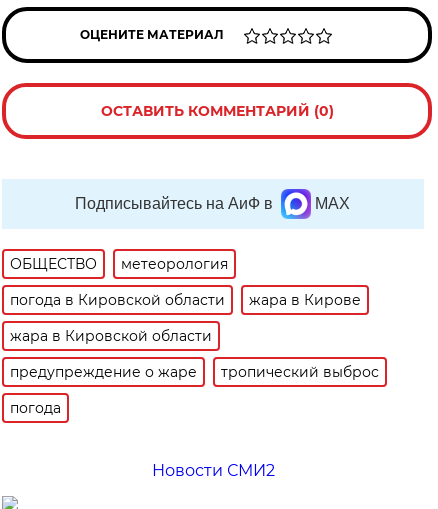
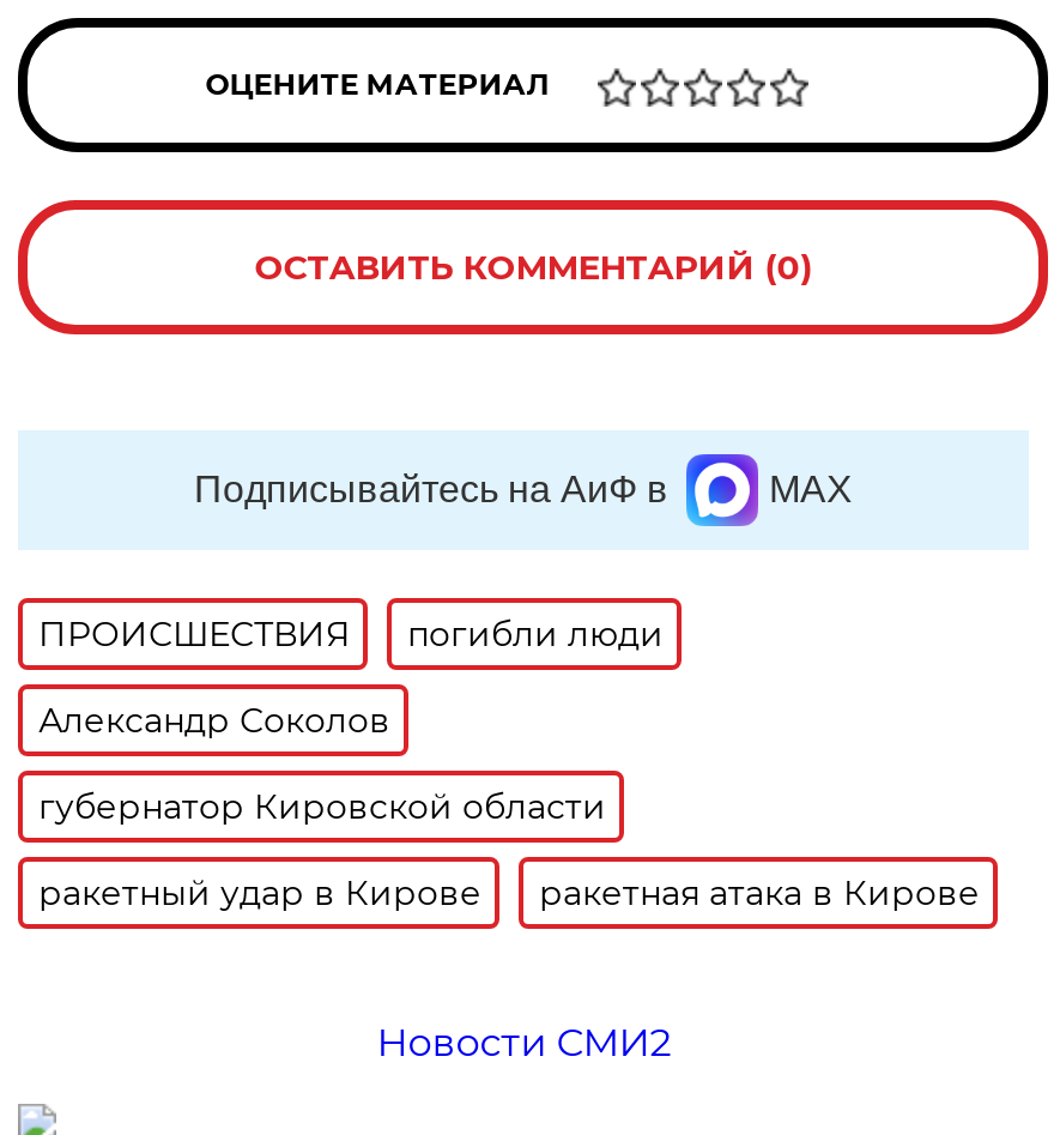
[10,255,379,417] ОБЩЕСТВО | метеорология | погода в Кировской области | жара в Кирове | жара в Кировской области | предупреждение о жаре | тропический выброс | погода -> [38,612,980,914] ПРОИСШЕСТВИЯ | погибли люди | Александр Соколов | губернатор Кировской области | ракетный удар в Кирове | ракетная атака в Кирове

